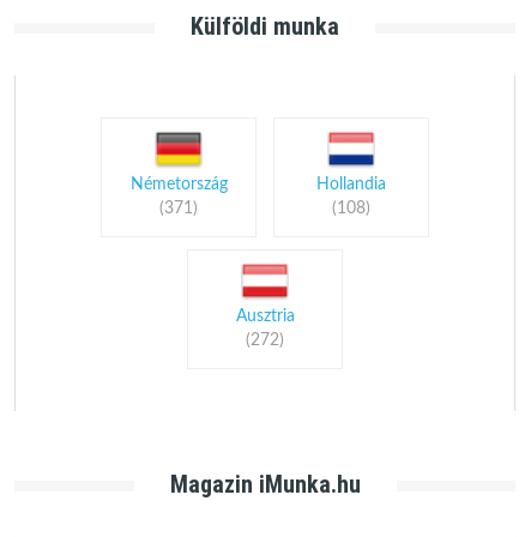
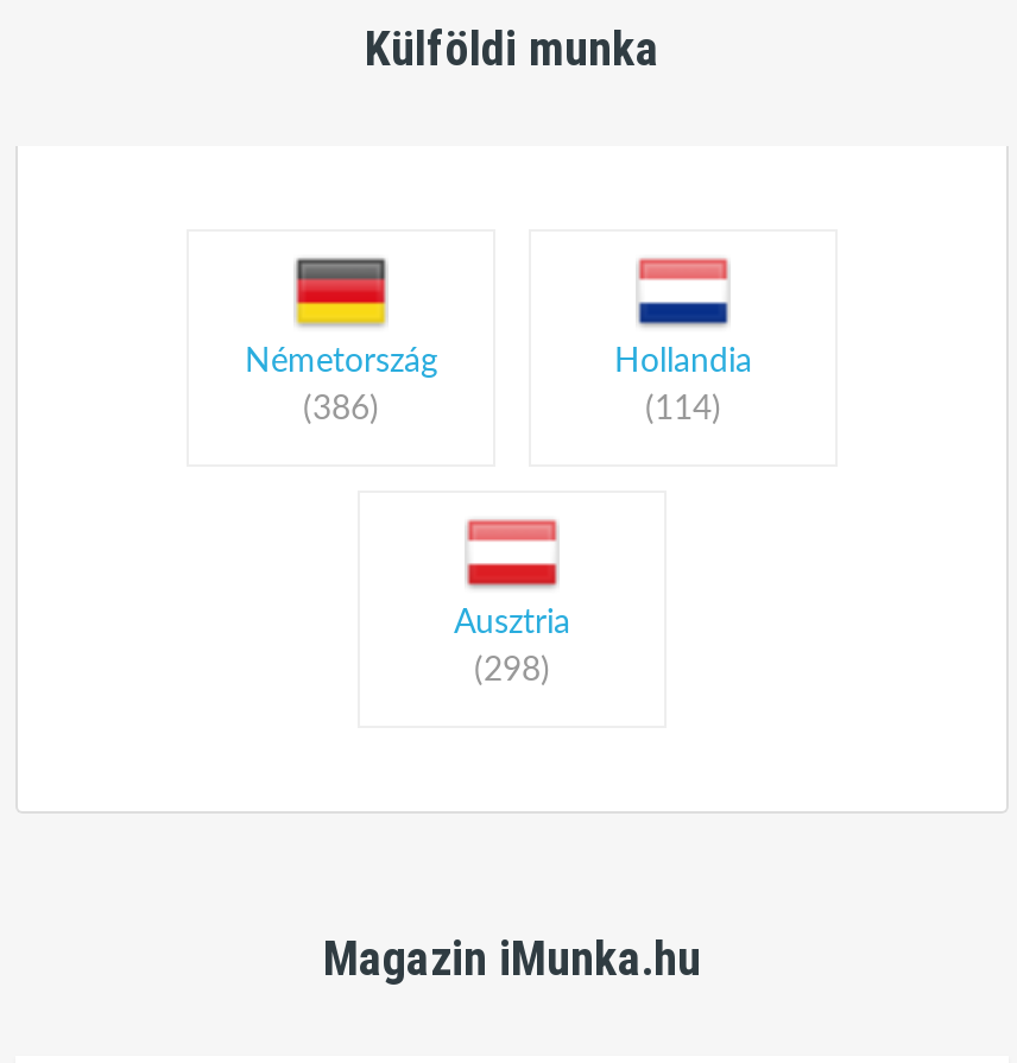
[159,200,198,217] (371) -> [303,393,379,426] (386)
[332,200,370,217] (108) -> [645,393,721,426] (114)
[246,332,284,349] (272) -> [474,654,550,688] (298)

